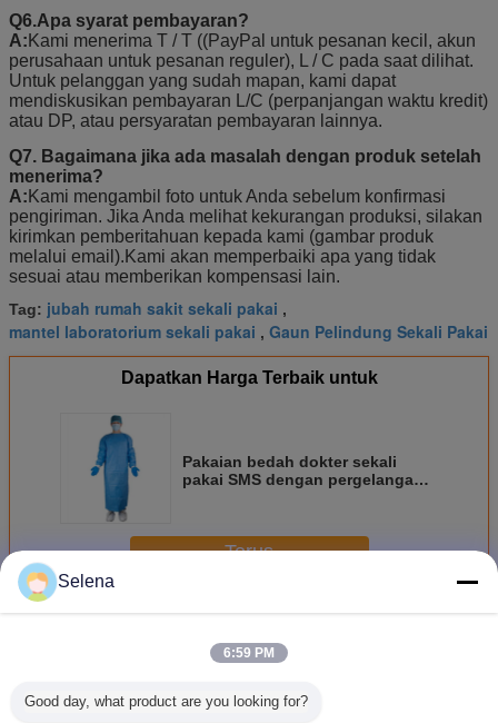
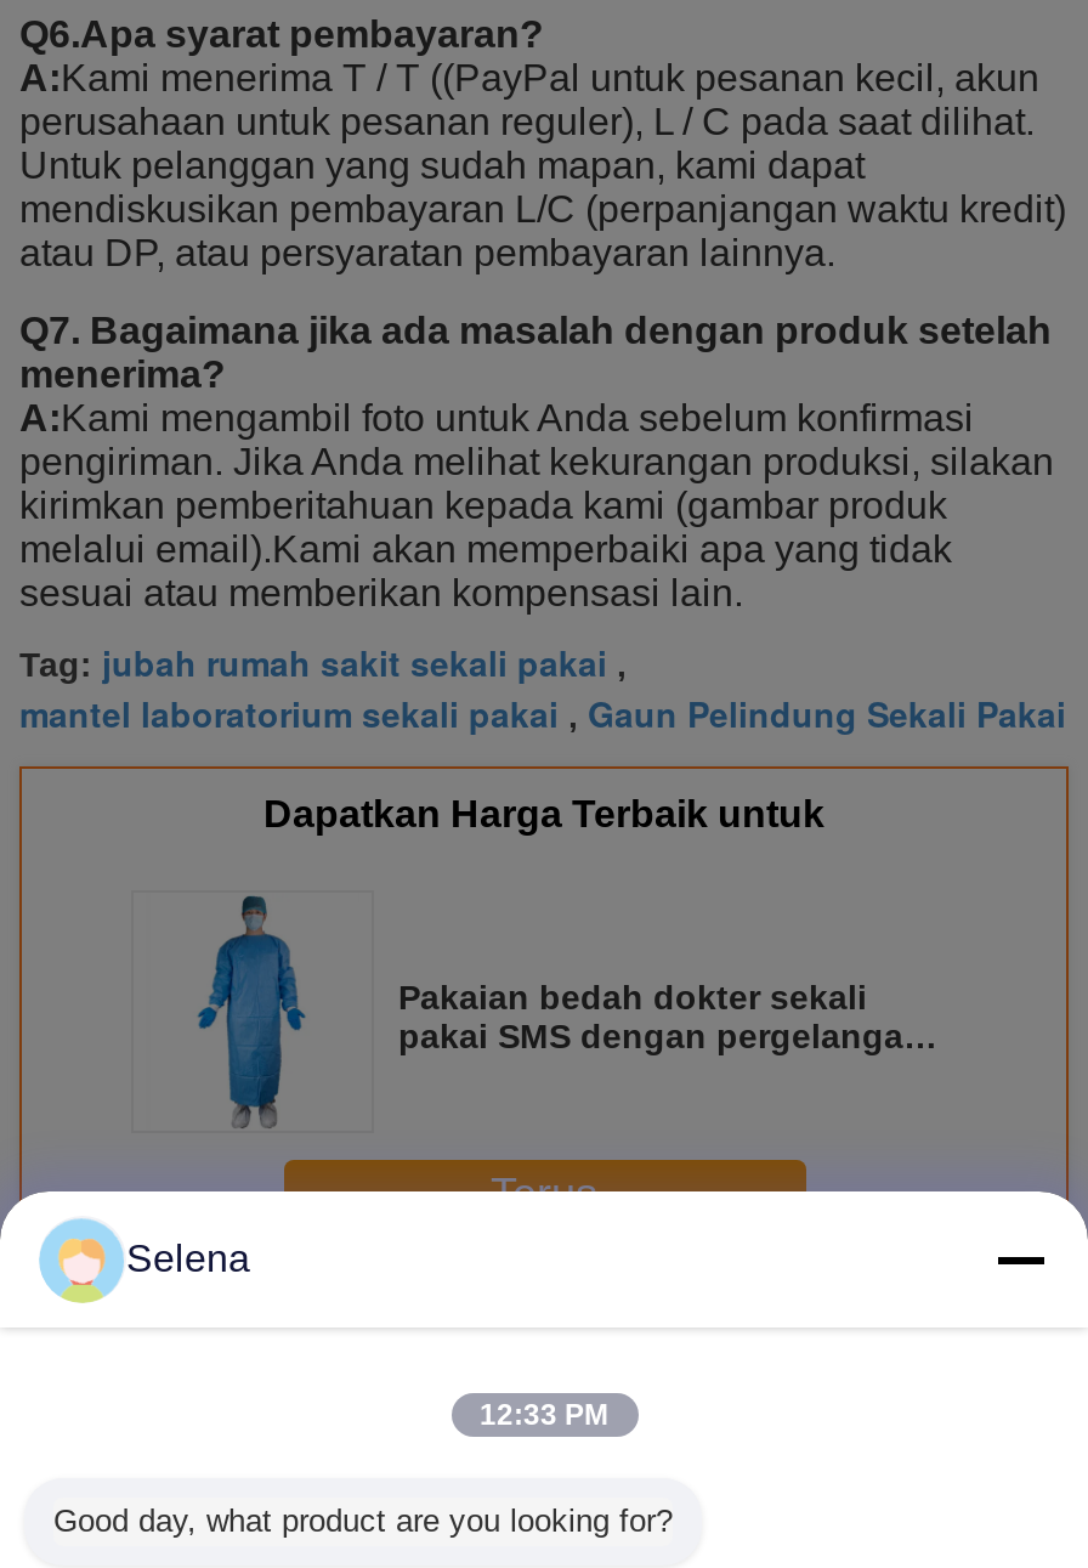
[223,645,275,661] 6:59 PM -> [480,1398,608,1432] 12:33 PM

